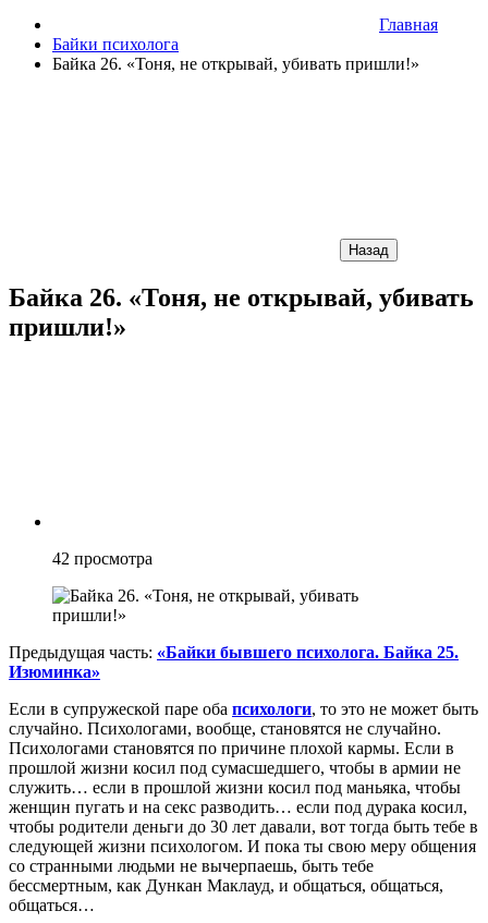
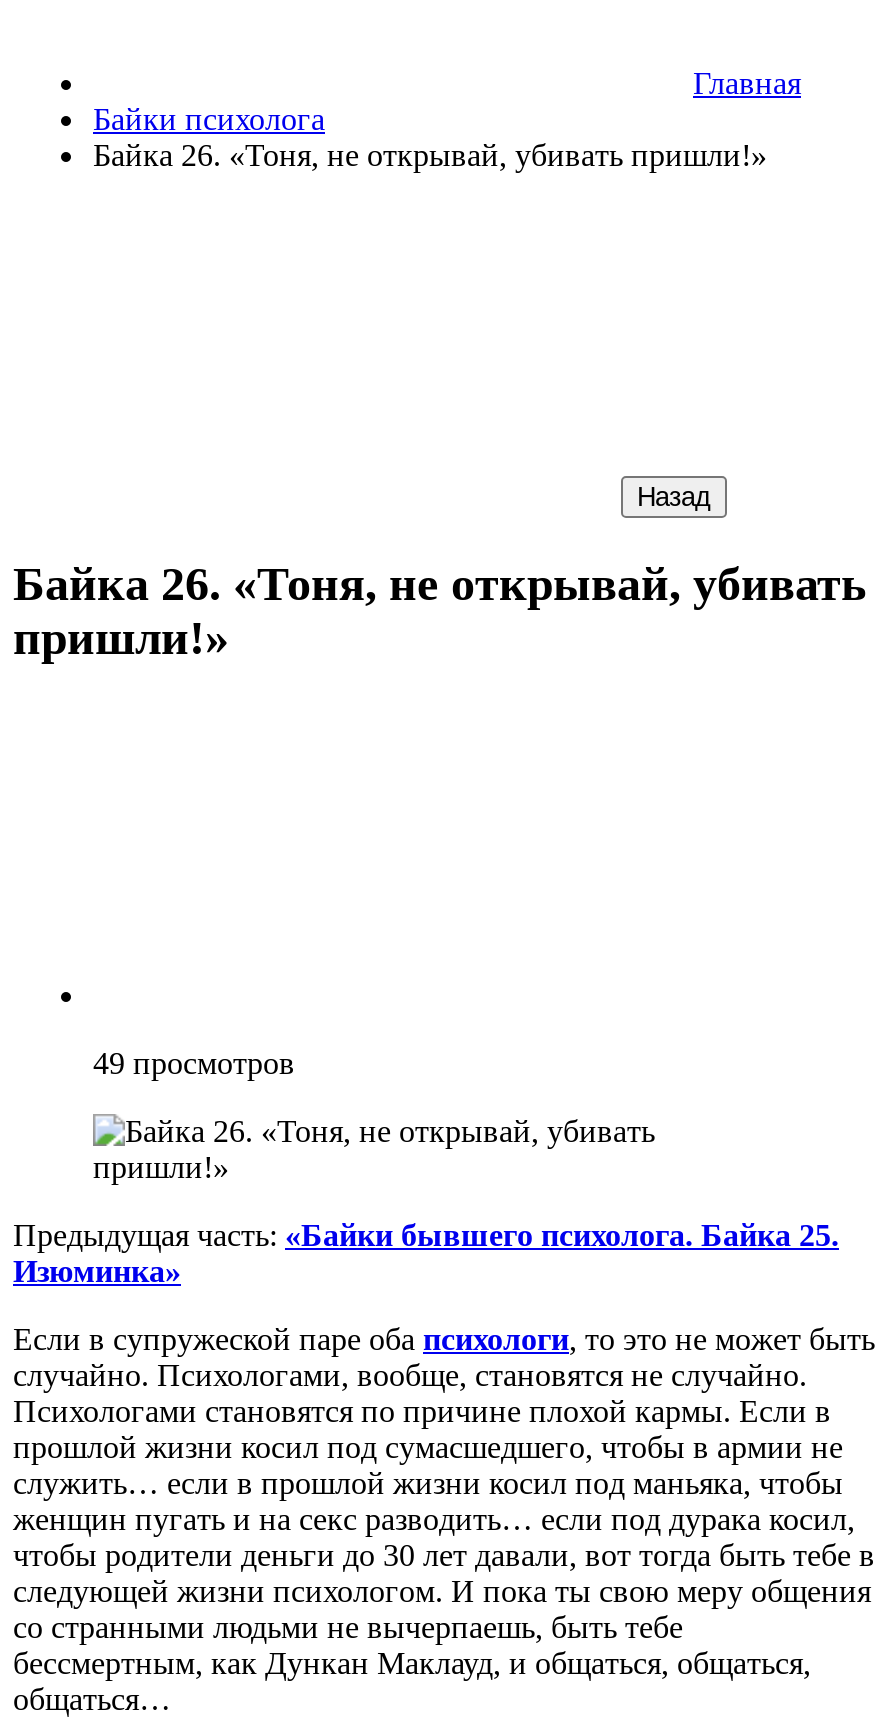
[52,549,152,568] 42 просмотра -> [93,1046,295,1080] 49 просмотров

